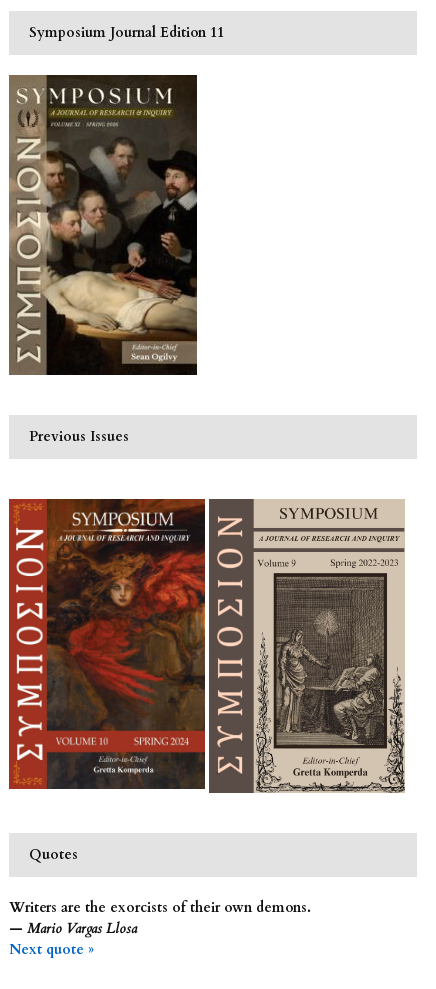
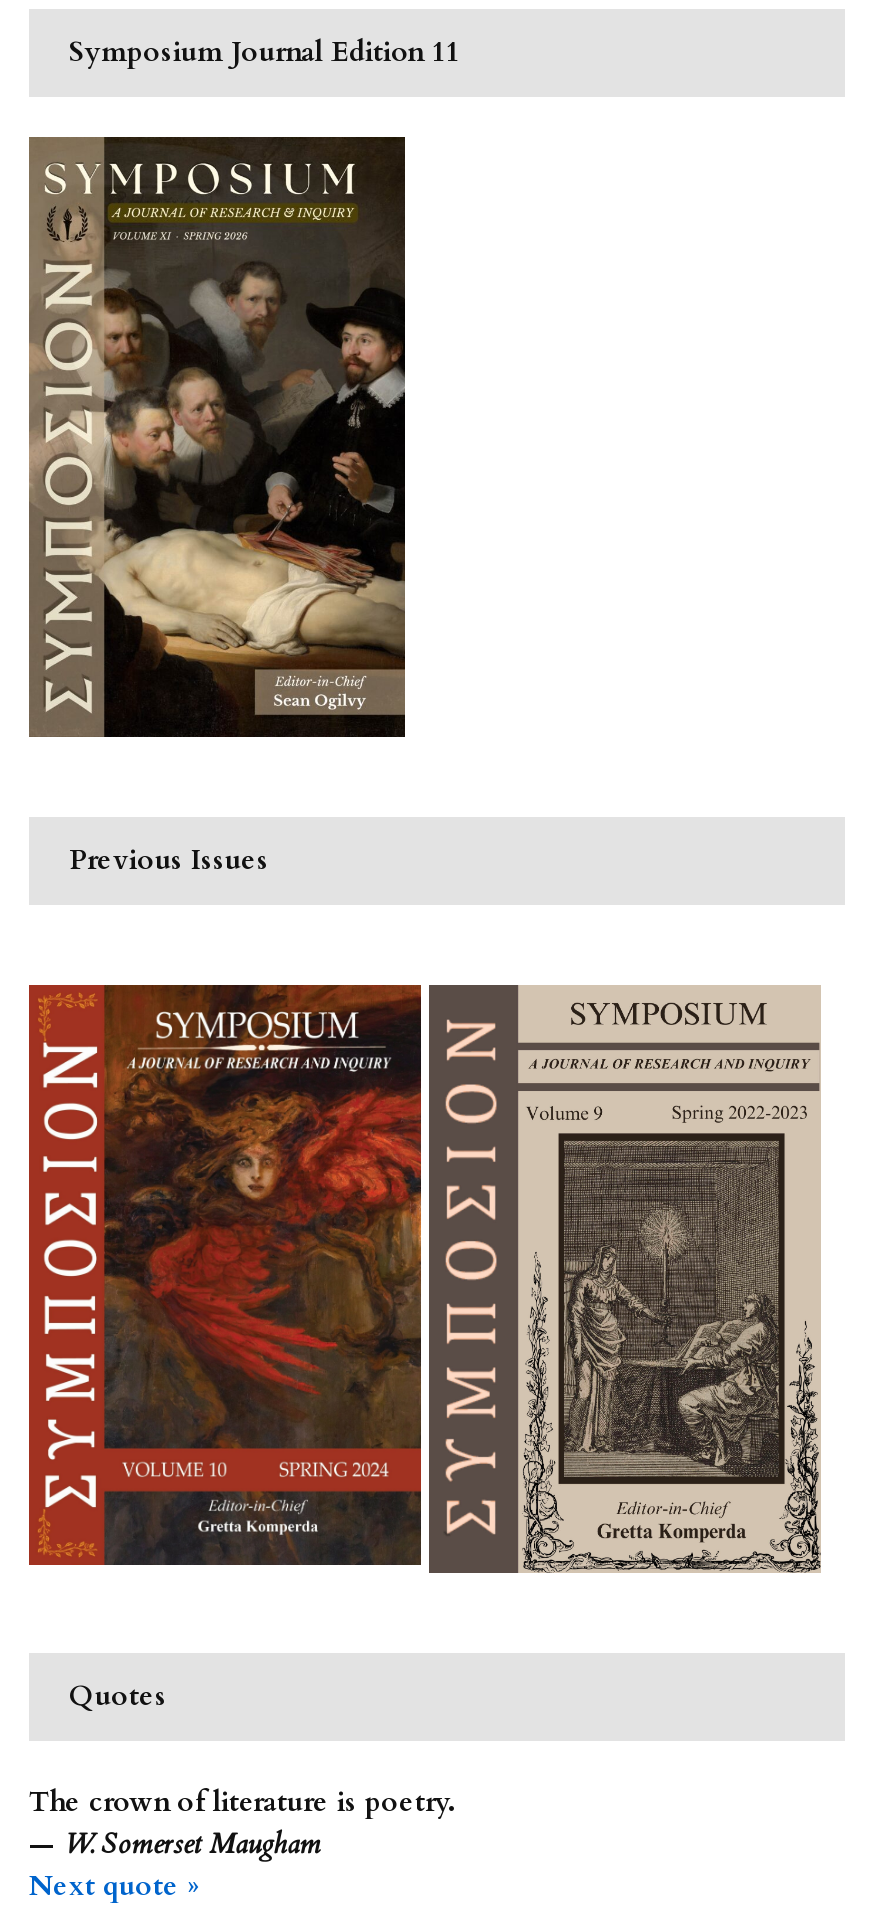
[9,898,311,938] Writers are the exorcists of their own demons. | — Mario Vargas Llosa -> [29,1783,455,1863] The crown of literature is poetry. | — W. Somerset Maugham

